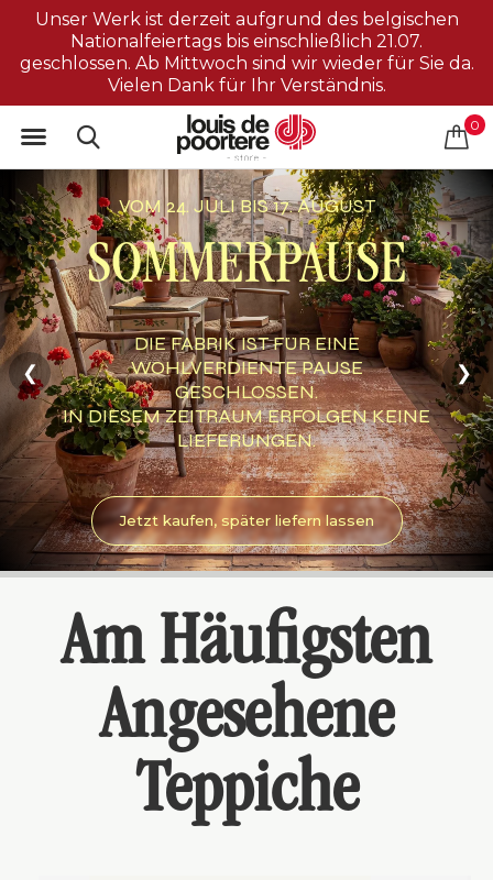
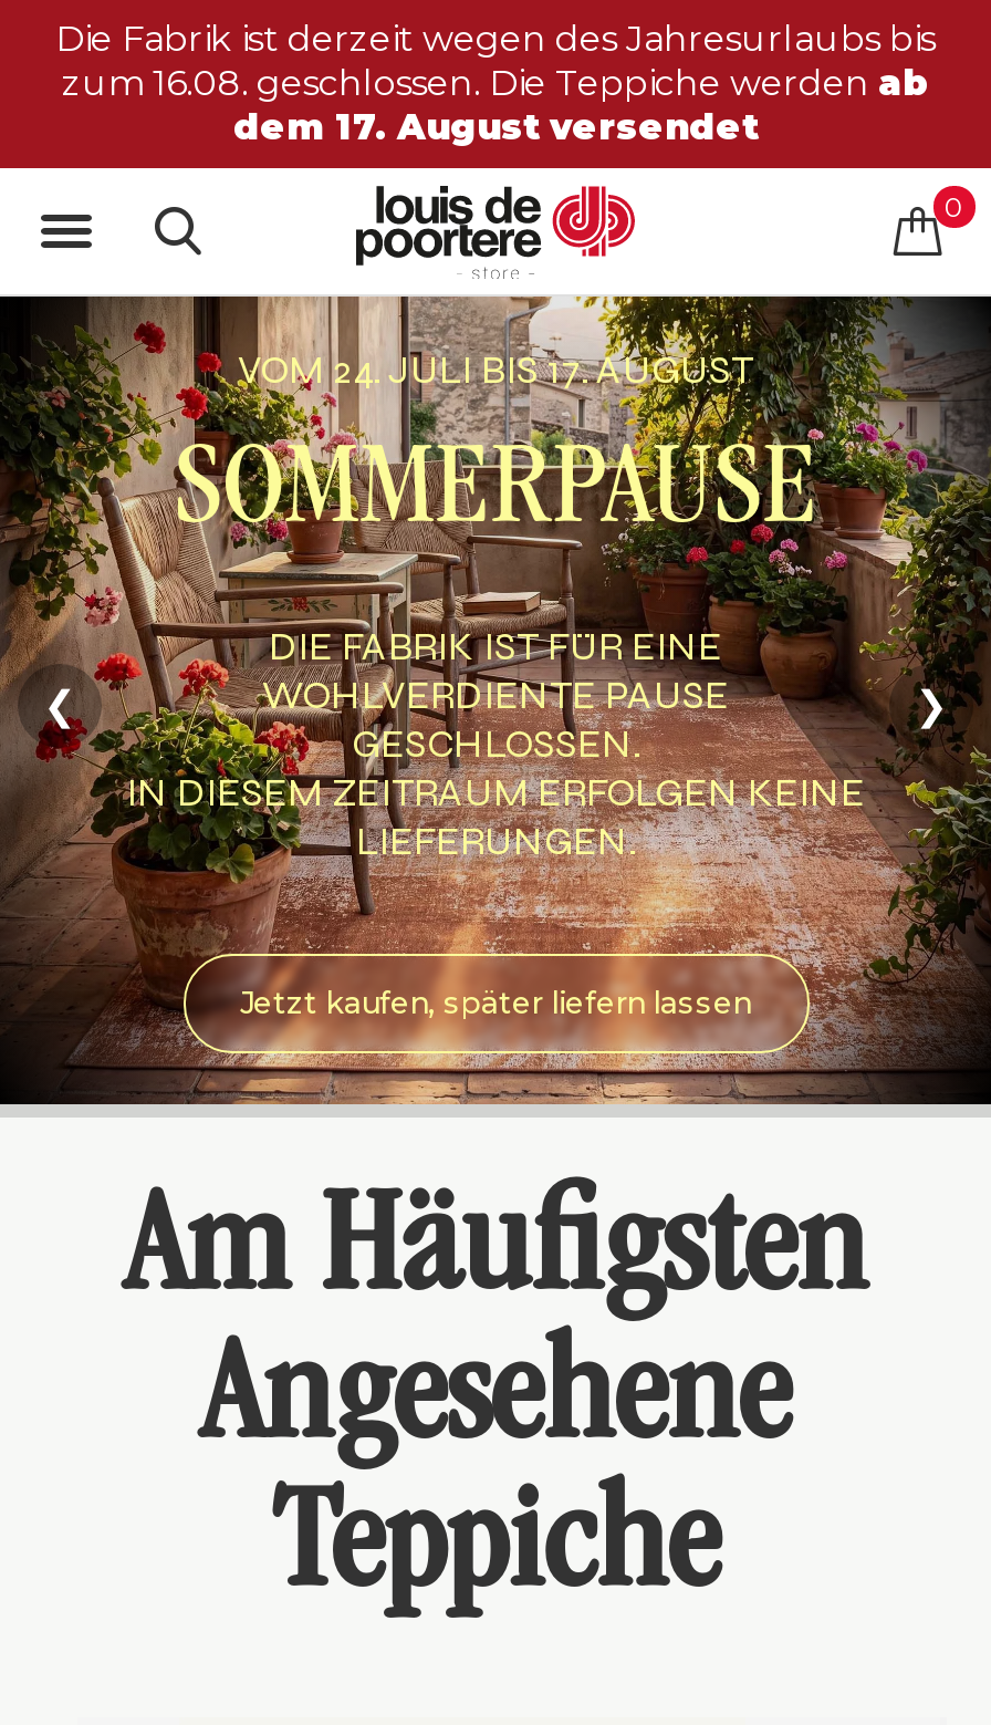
[19,9,474,96] Unser Werk ist derzeit aufgrund des belgischen | Nationalfeiertags bis einschließlich 21.07. | geschlossen. Ab Mittwoch sind wir wieder für Sie da. | Vielen Dank für Ihr Verständnis. -> [55,18,936,148] Die Fabrik ist derzeit wegen des Jahresurlaubs bis | zum 16.08. geschlossen. Die Teppiche werden ab | dem 17. August versendet

